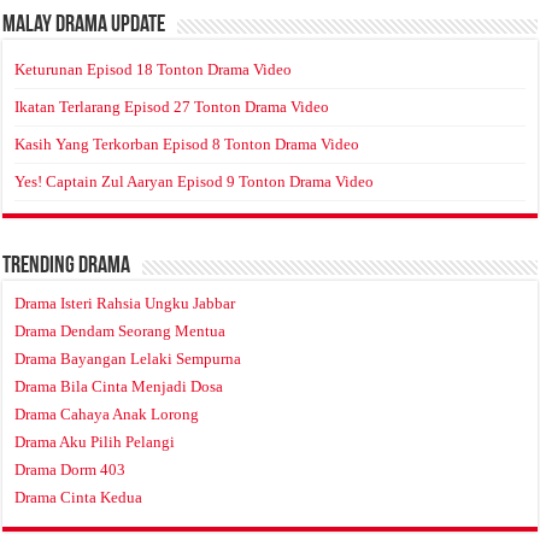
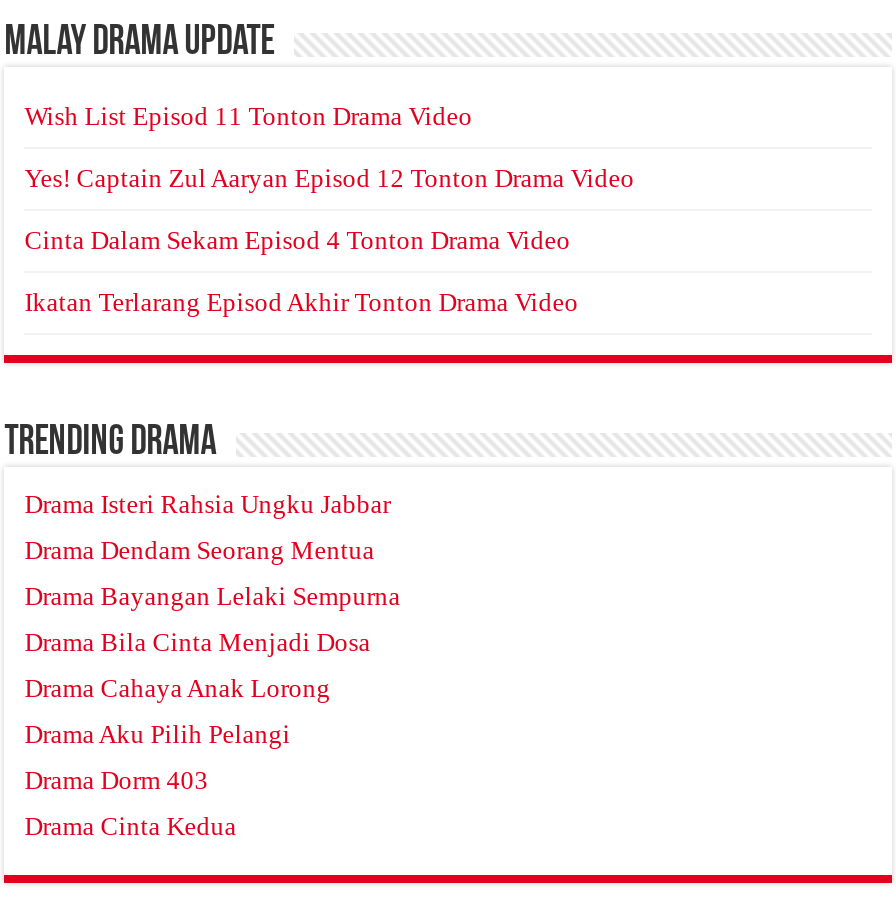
[15,61,292,79] Keturunan Episod 18 Tonton Drama Video -> [24,102,472,132] Wish List Episod 11 Tonton Drama Video
[15,98,329,116] Ikatan Terlarang Episod 27 Tonton Drama Video -> [24,164,634,194] Yes! Captain Zul Aaryan Episod 12 Tonton Drama Video
[15,136,359,154] Kasih Yang Terkorban Episod 8 Tonton Drama Video -> [24,226,570,256] Cinta Dalam Sekam Episod 4 Tonton Drama Video
[15,173,374,191] Yes! Captain Zul Aaryan Episod 9 Tonton Drama Video -> [24,288,578,318] Ikatan Terlarang Episod Akhir Tonton Drama Video

